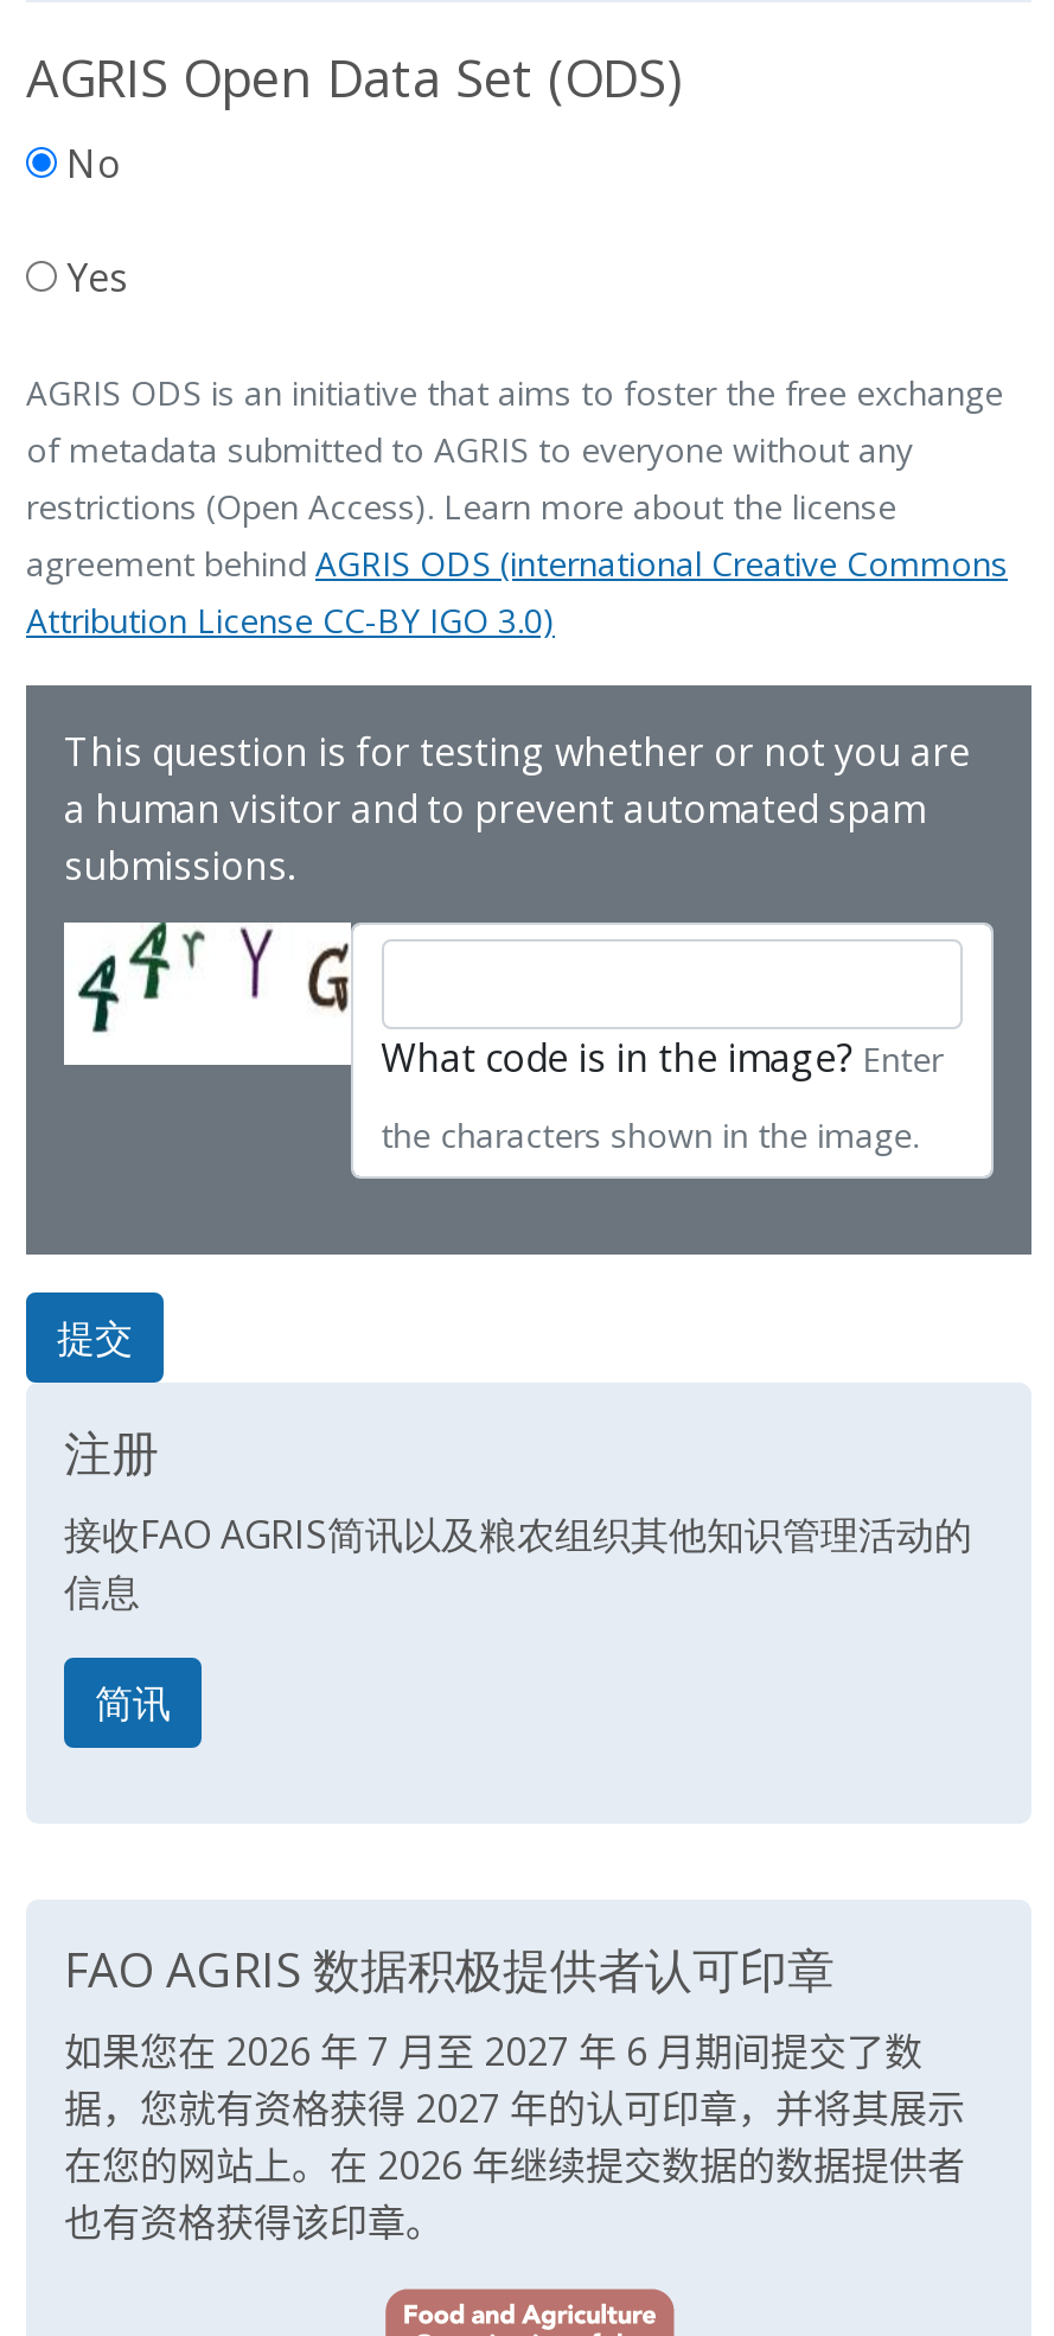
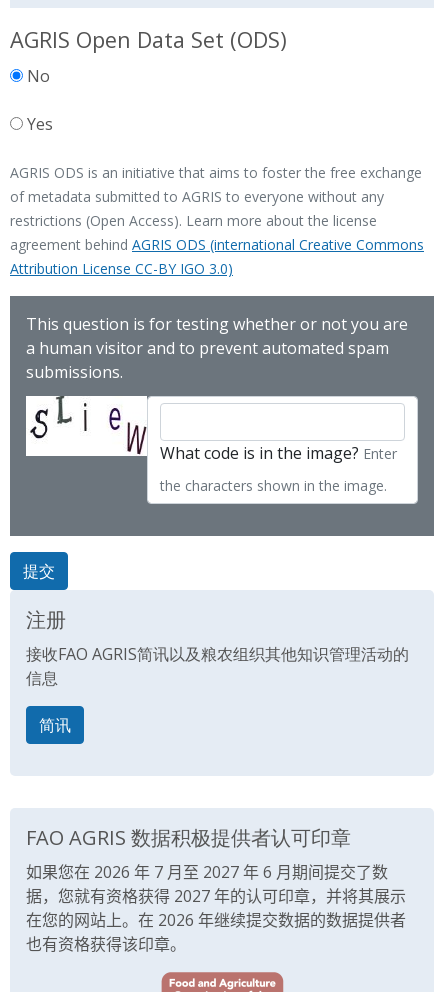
[74,920,209,1036] [image] -> [29,395,88,443] [image]
[237,925,351,1062] [image] -> [101,397,147,456] [image]

